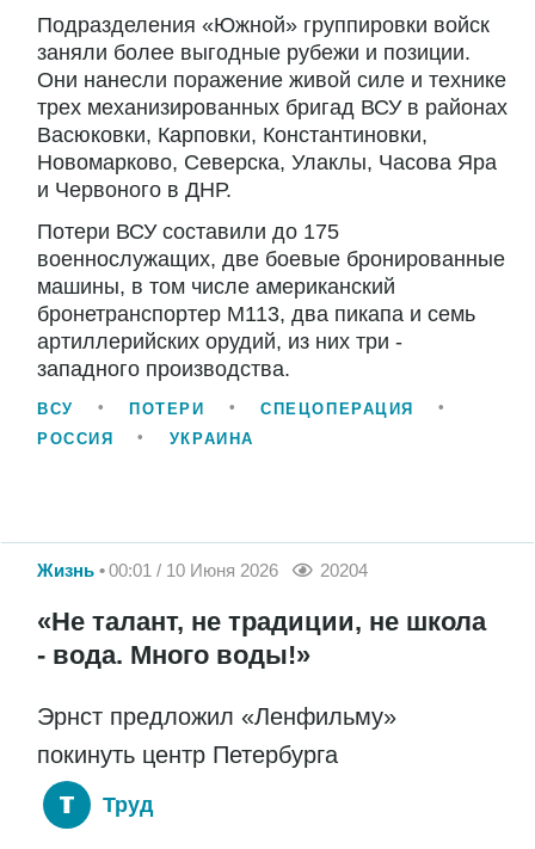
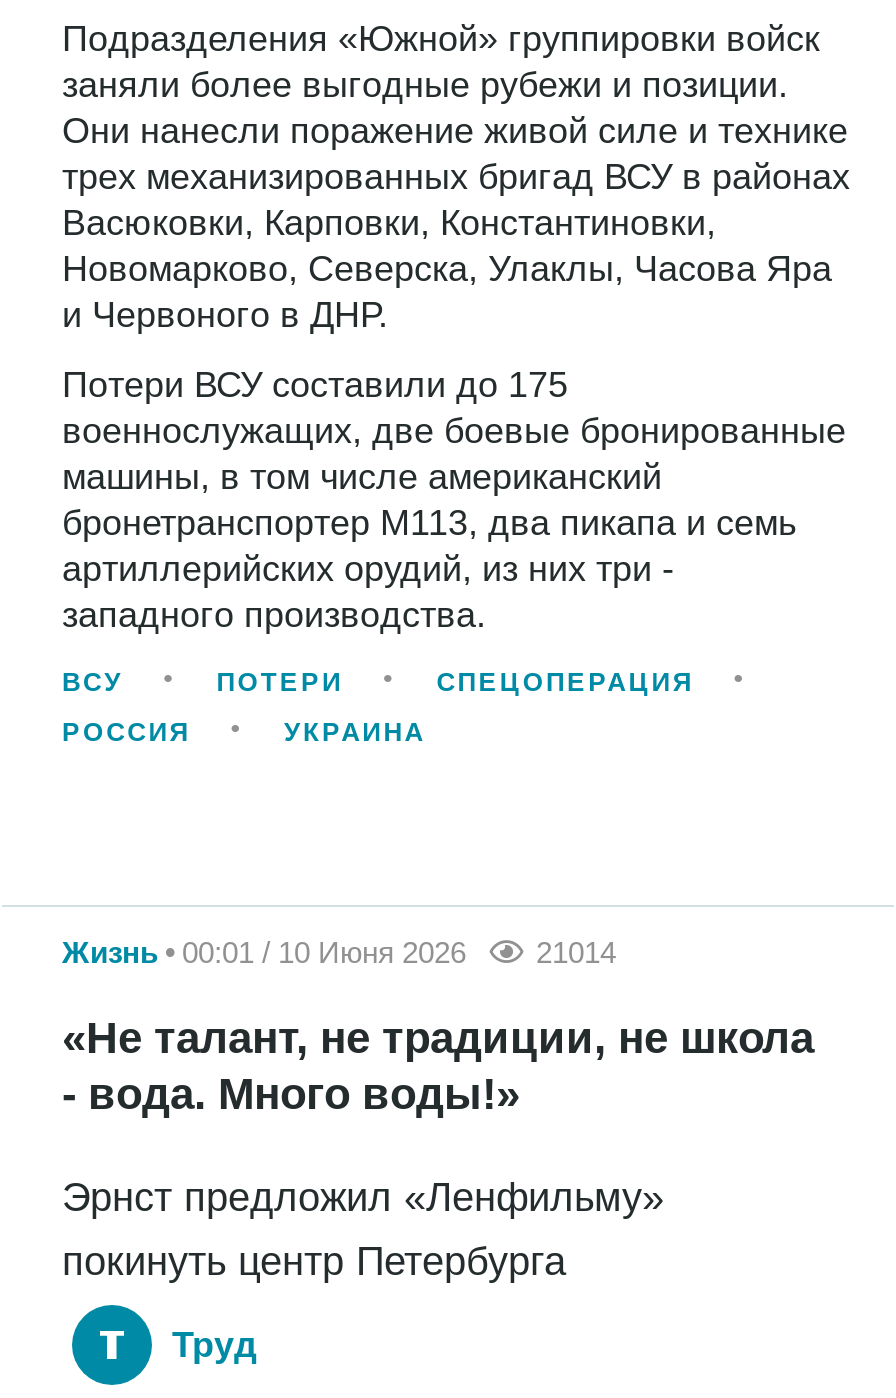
[320,560,368,581] 20204 -> [536,935,616,969] 21014

